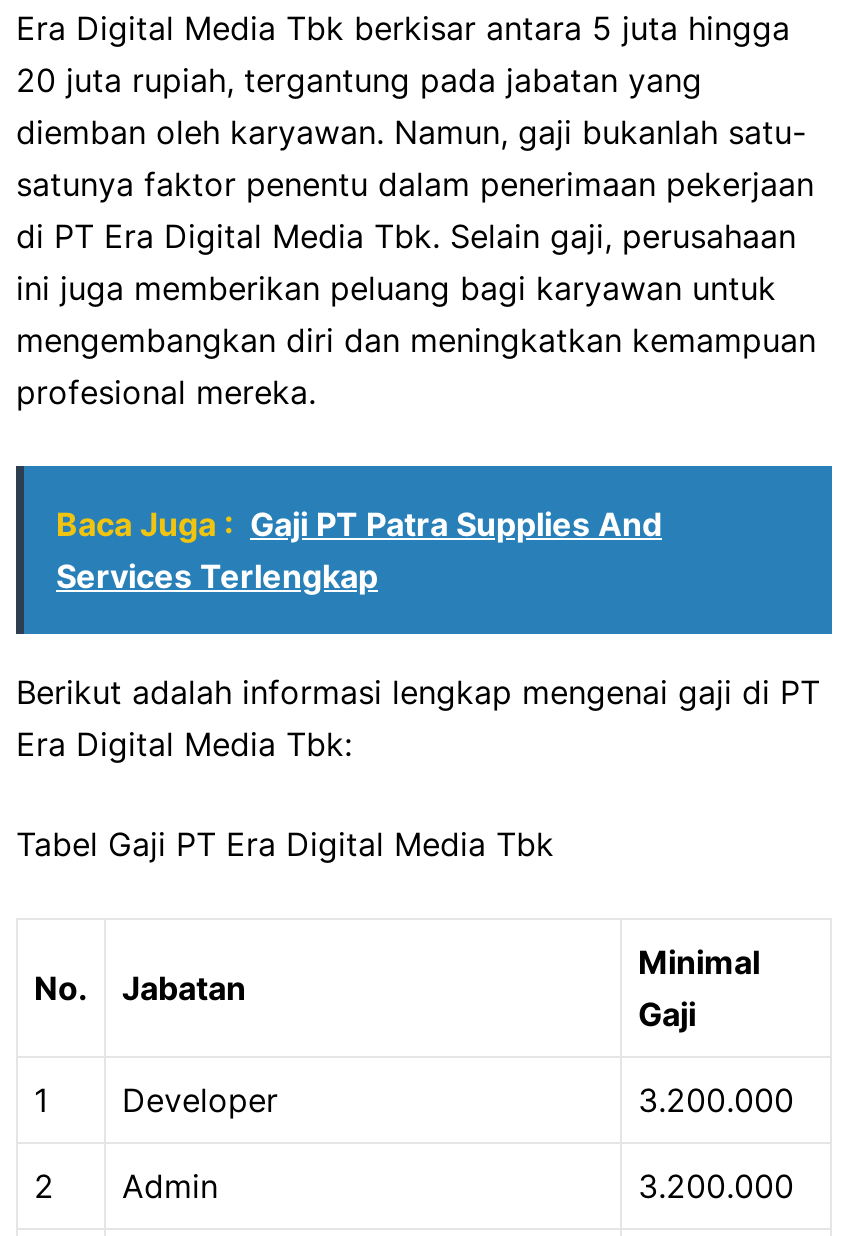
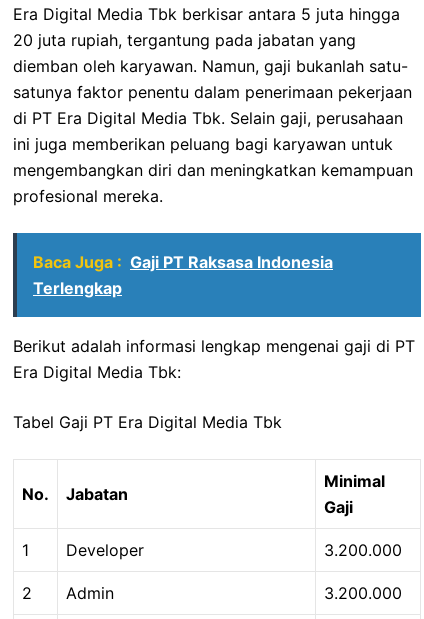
[56,504,662,596] Baca Juga : Gaji PT Patra Supplies And | Services Terlengkap -> [33,252,333,298] Baca Juga : Gaji PT Raksasa Indonesia | Terlengkap

